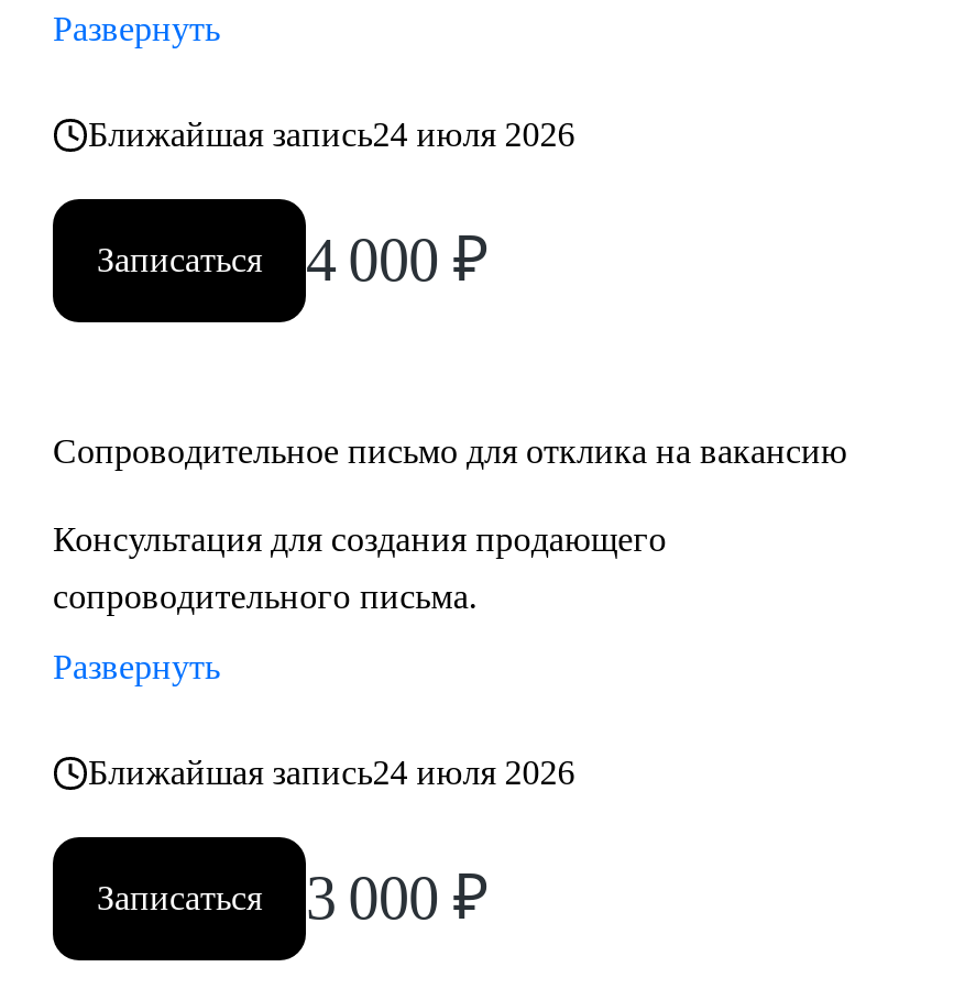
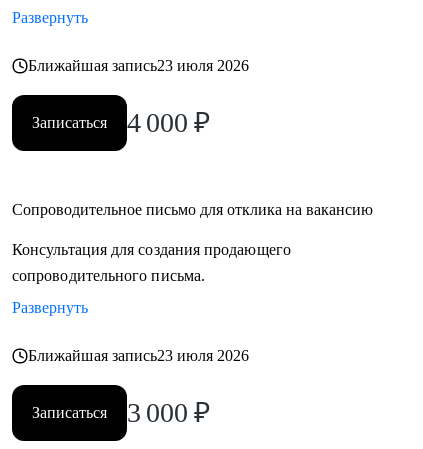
[88,116,575,153] Ближайшая запись24 июля 2026 -> [28,57,249,74] Ближайшая запись23 июля 2026
[88,754,575,791] Ближайшая запись24 июля 2026 -> [28,347,249,364] Ближайшая запись23 июля 2026

